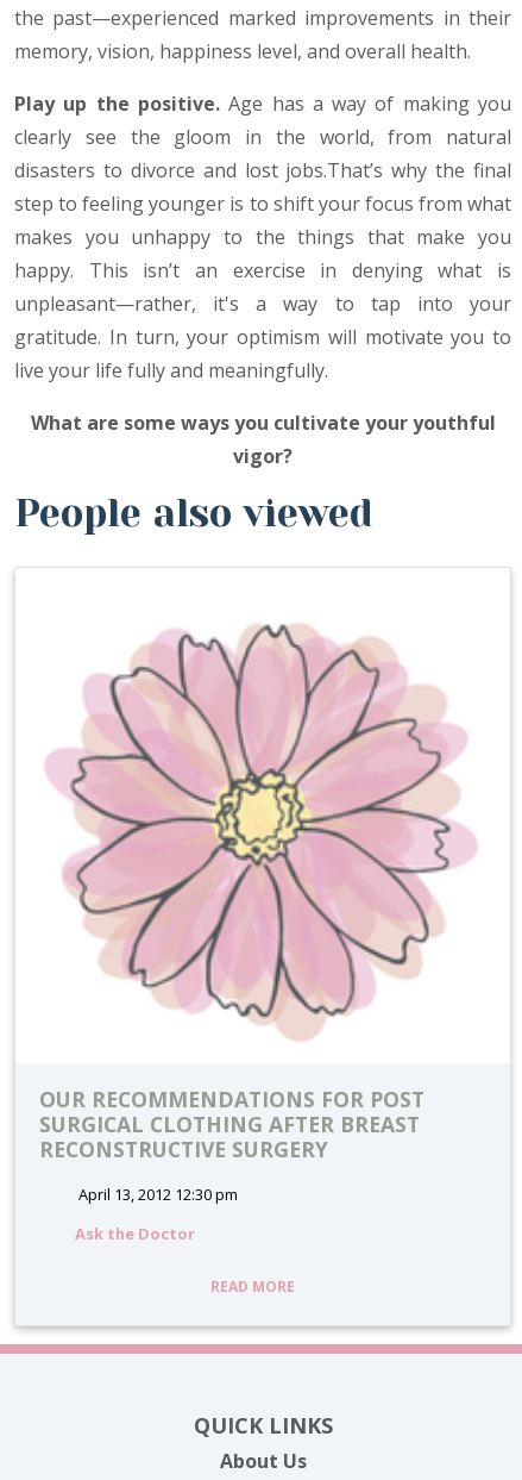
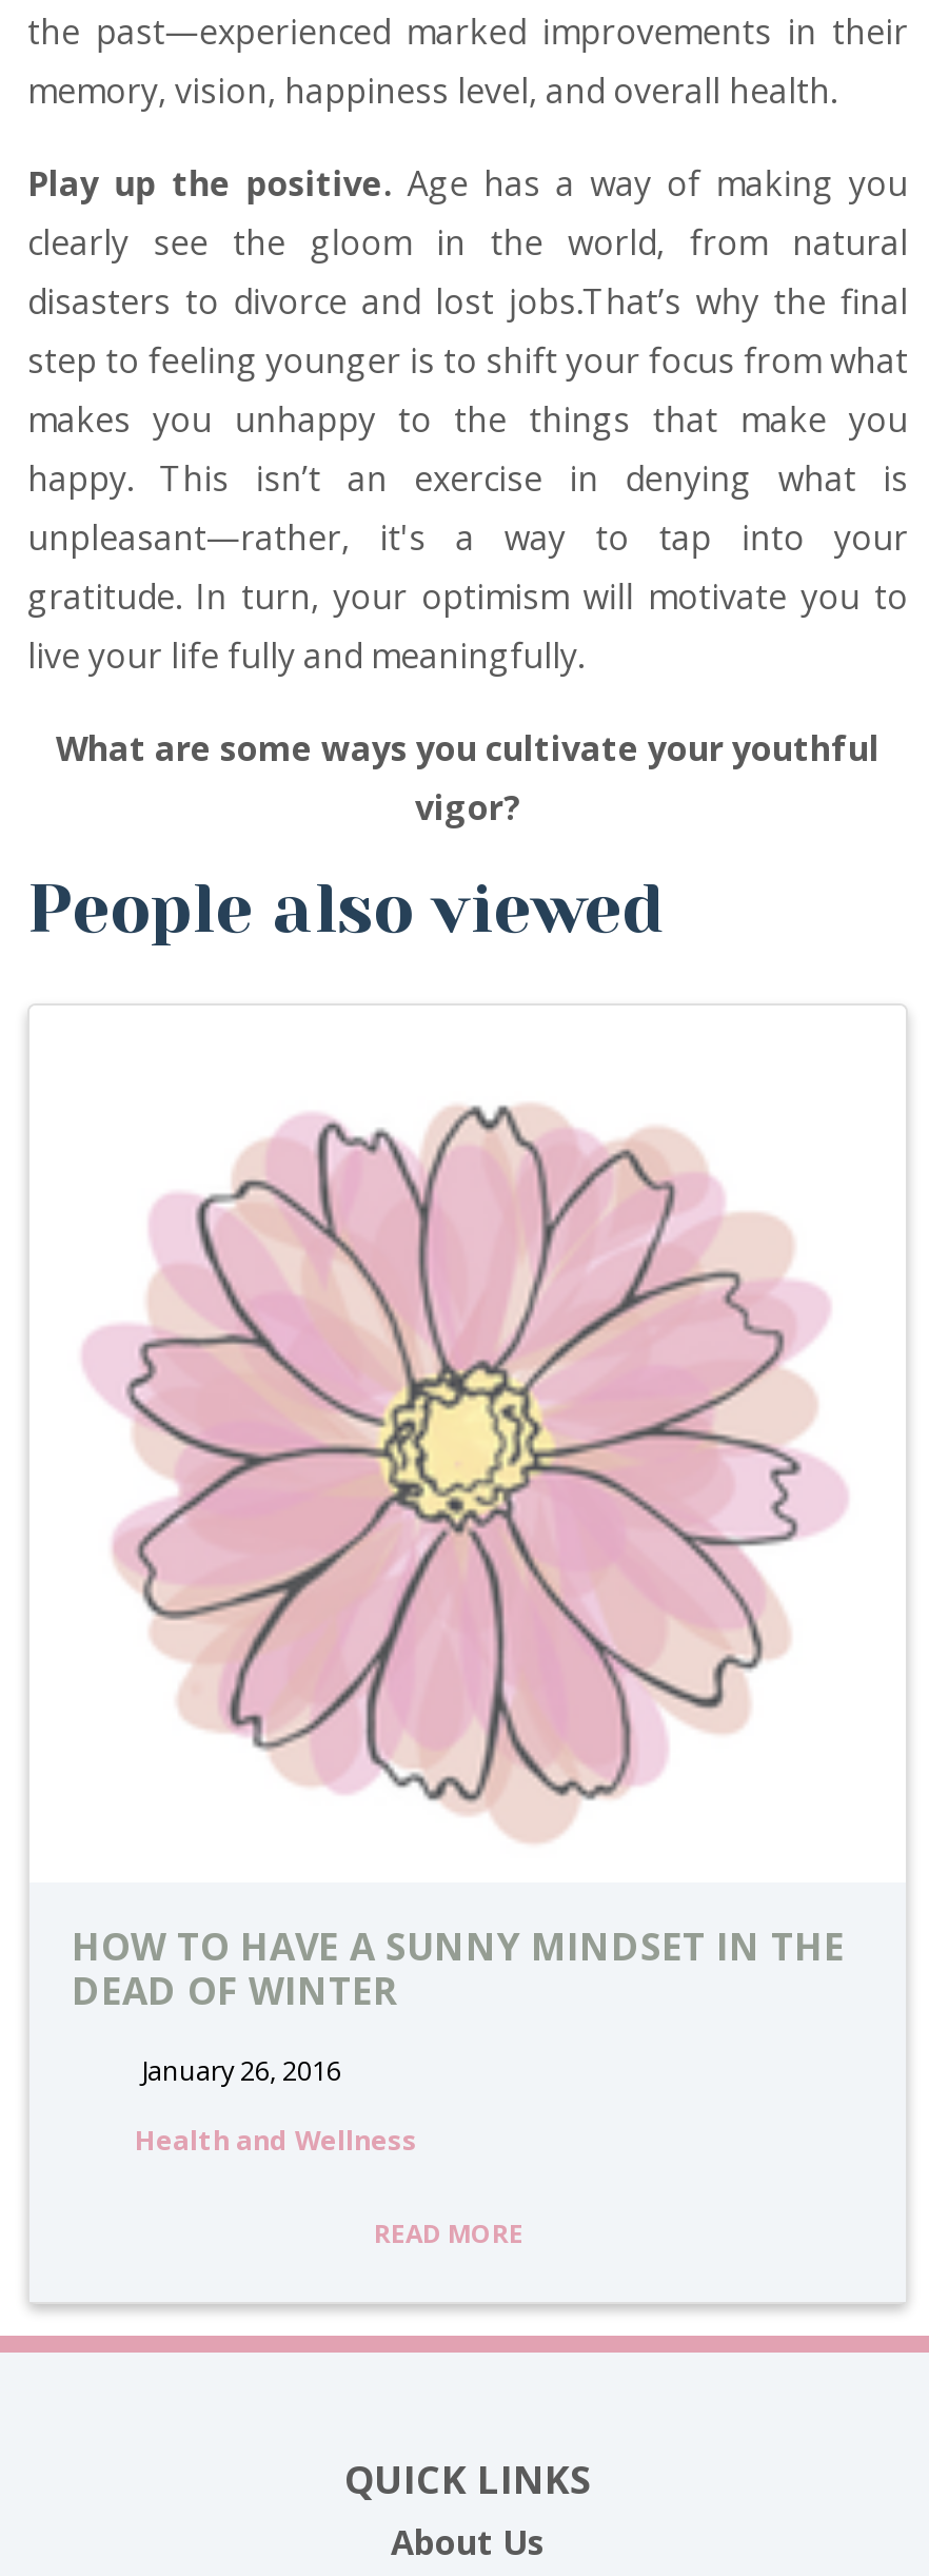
[39,1085,424,1163] OUR RECOMMENDATIONS FOR POST | SURGICAL CLOTHING AFTER BREAST | RECONSTRUCTIVE SURGERY -> [72,1920,845,2015] HOW TO HAVE A SUNNY MINDSET IN THE | DEAD OF WINTER
[75,1184,238,1205] April 13, 2012 12:30 pm -> [135,2051,341,2089] January 26, 2016
[75,1223,195,1244] Ask the Doctor -> [135,2121,417,2159] Health and Wellness

